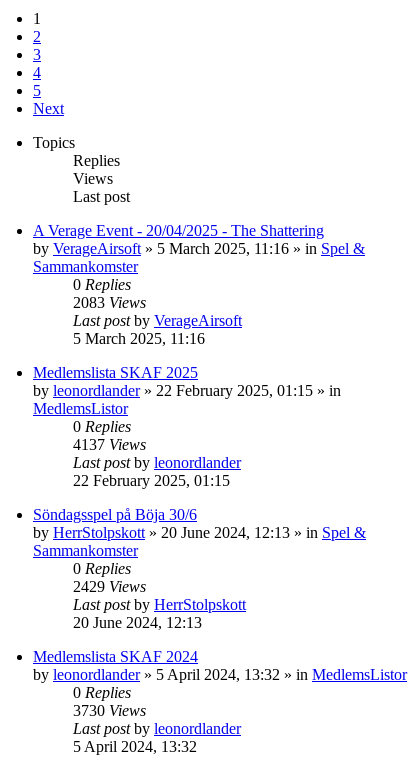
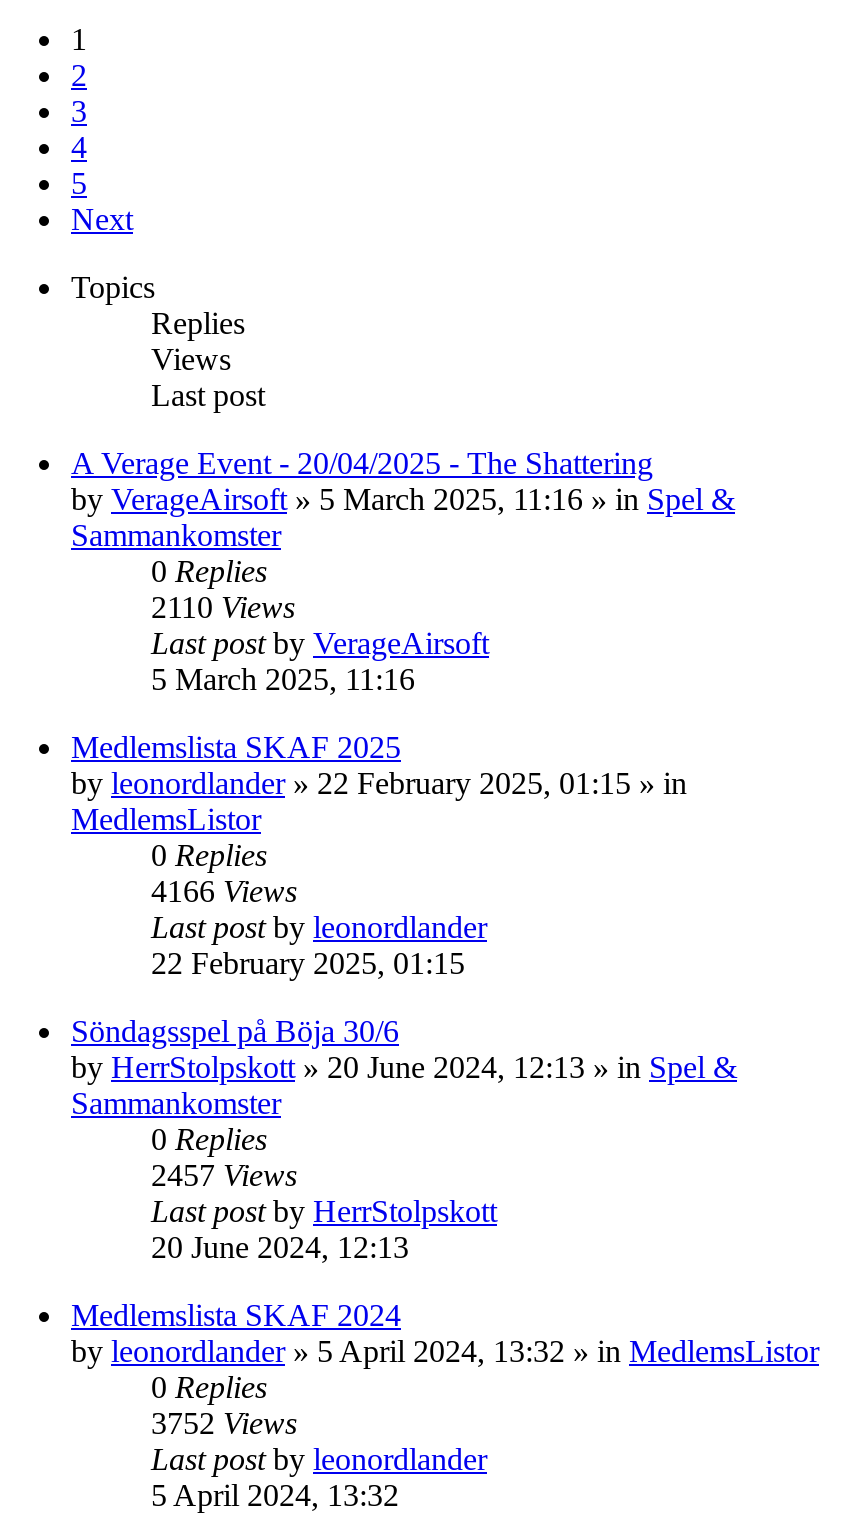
[73,294,146,311] 2083 Views -> [151,590,295,624] 2110 Views
[73,436,146,453] 4137 Views -> [151,874,297,908] 4166 Views
[73,578,146,595] 2429 Views -> [151,1158,297,1192] 2457 Views
[73,702,146,719] 3730 Views -> [151,1406,297,1440] 3752 Views

